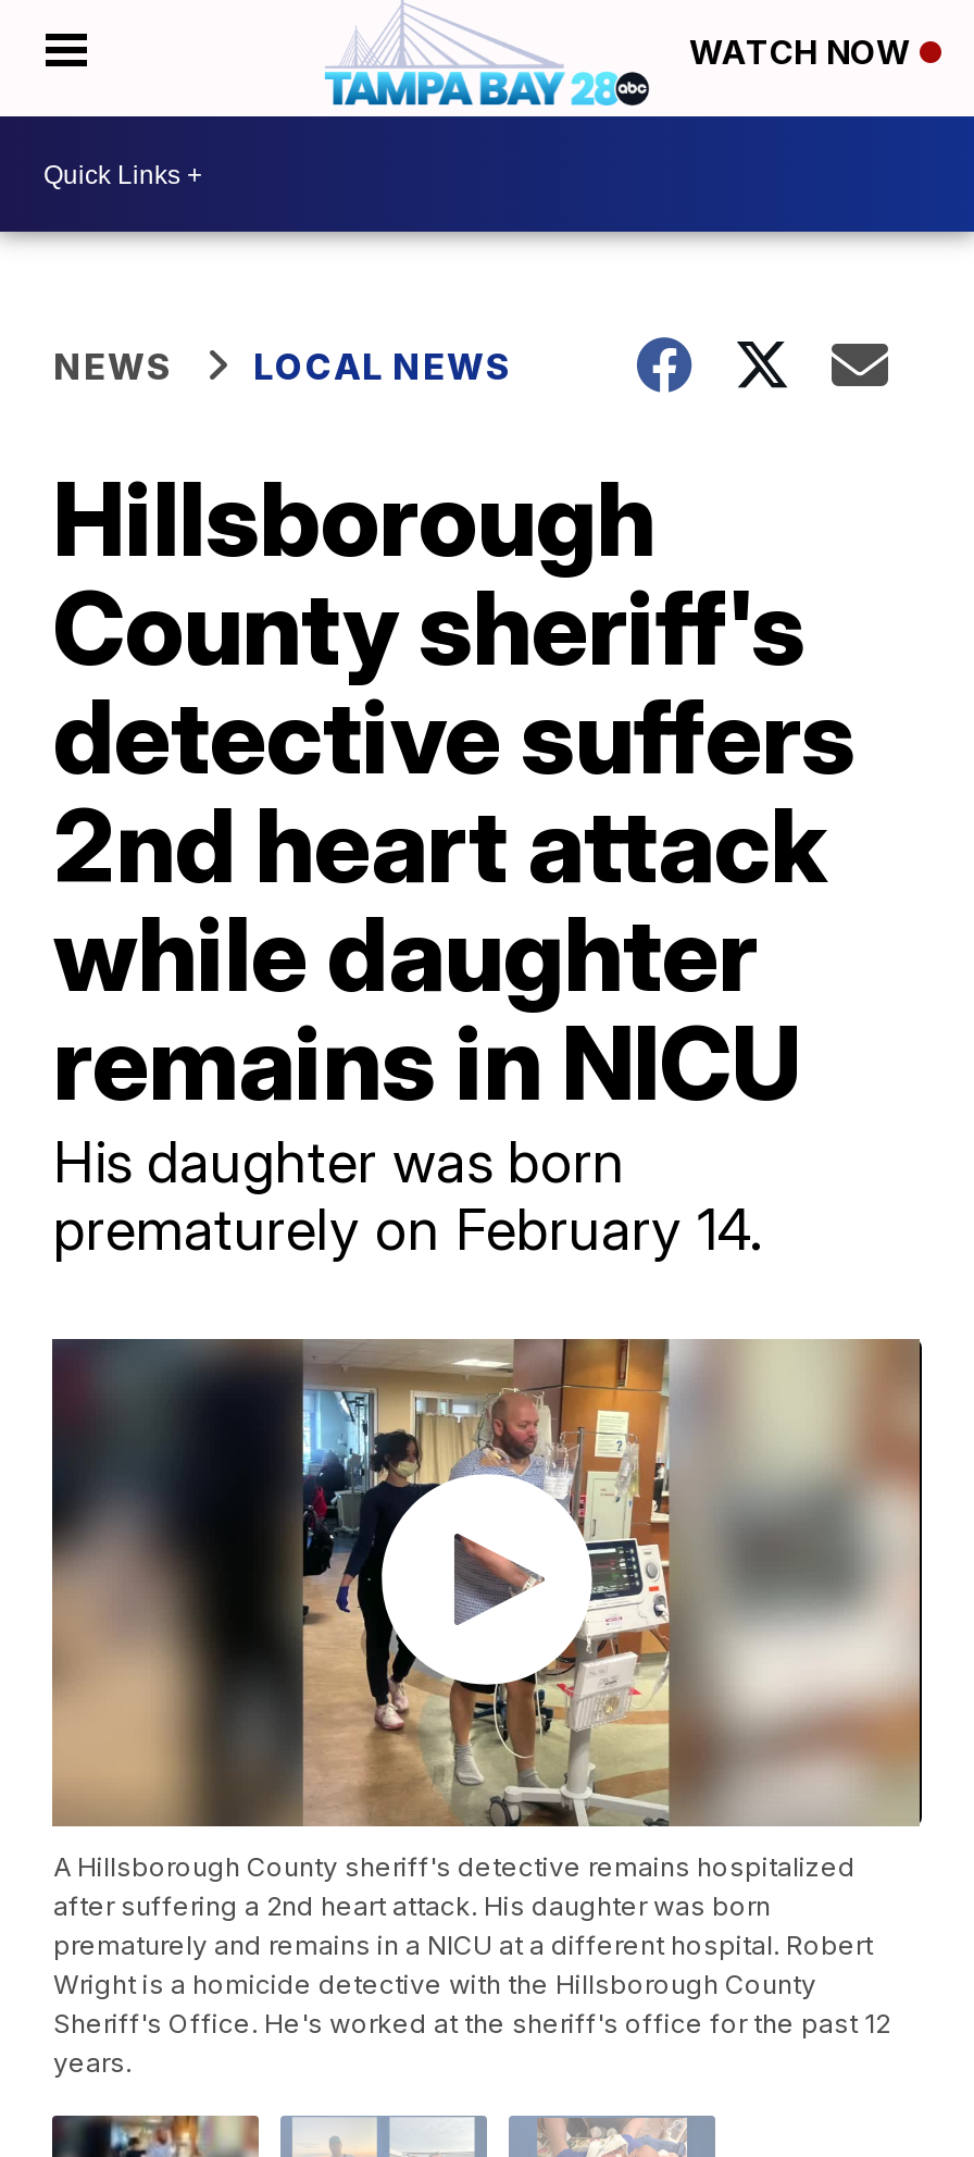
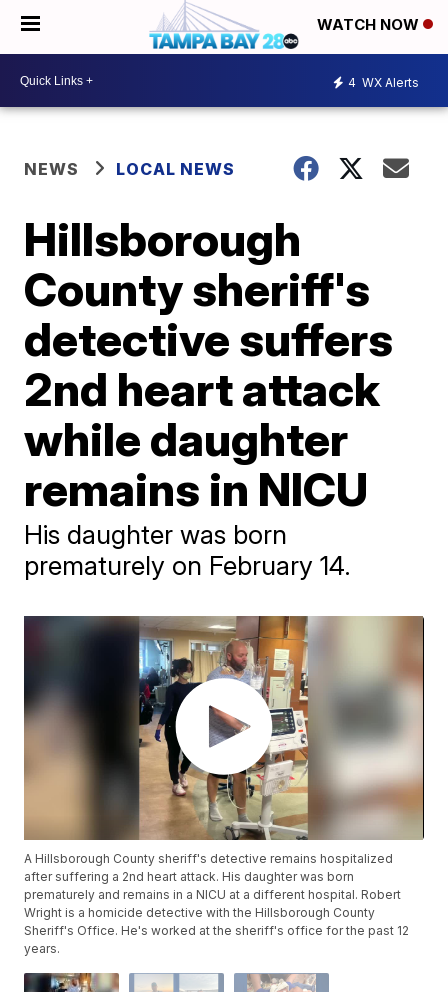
none -> [348,74,419,89] 4 WX Alerts

